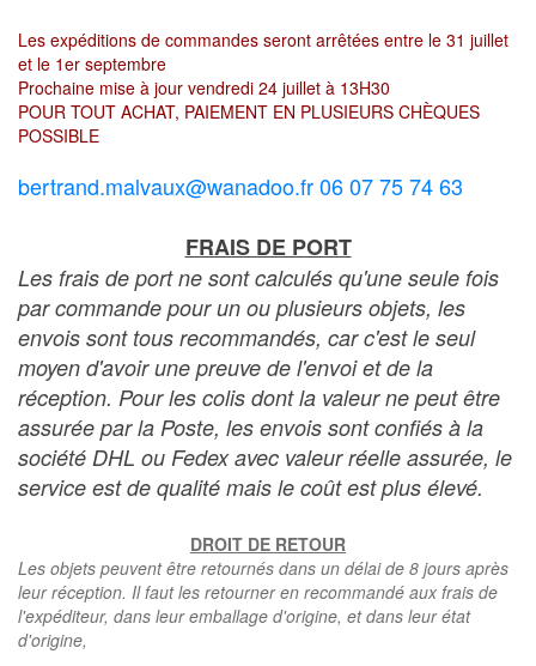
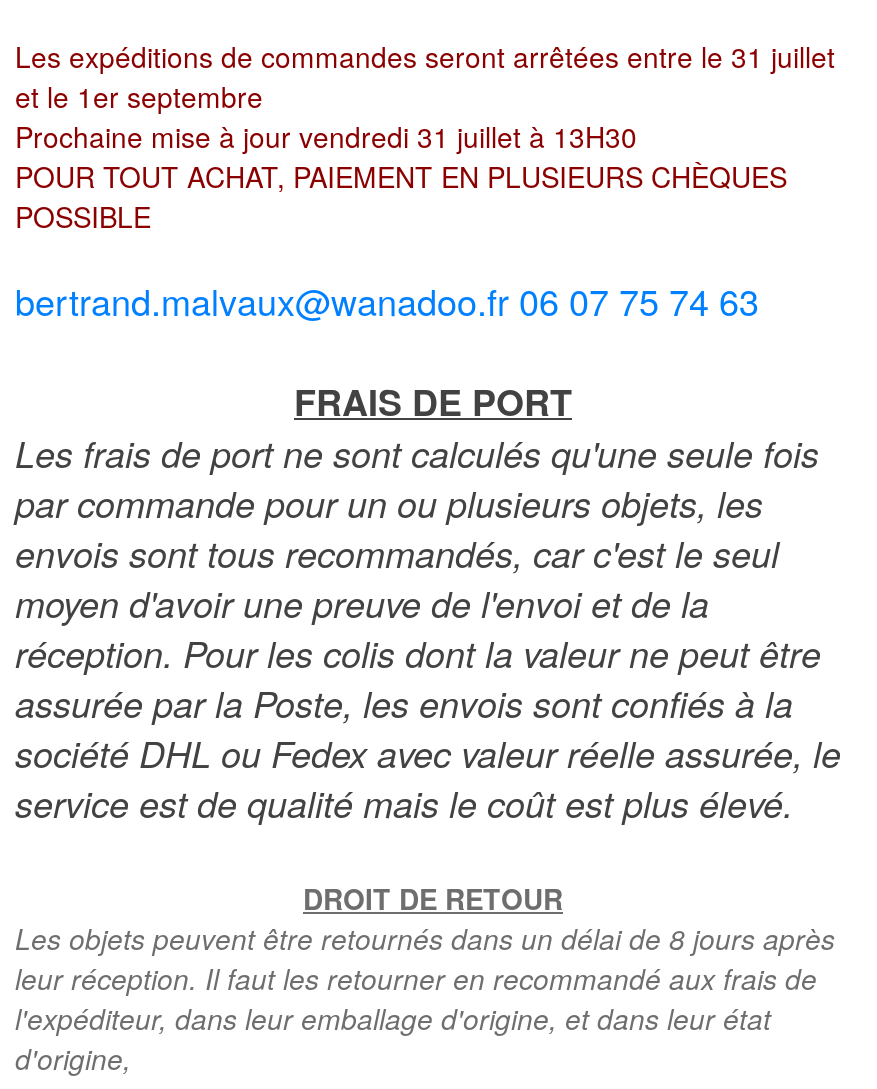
[18,75,390,99] Prochaine mise à jour vendredi 24 juillet à 13H30 -> [15,116,637,156] Prochaine mise à jour vendredi 31 juillet à 13H30

